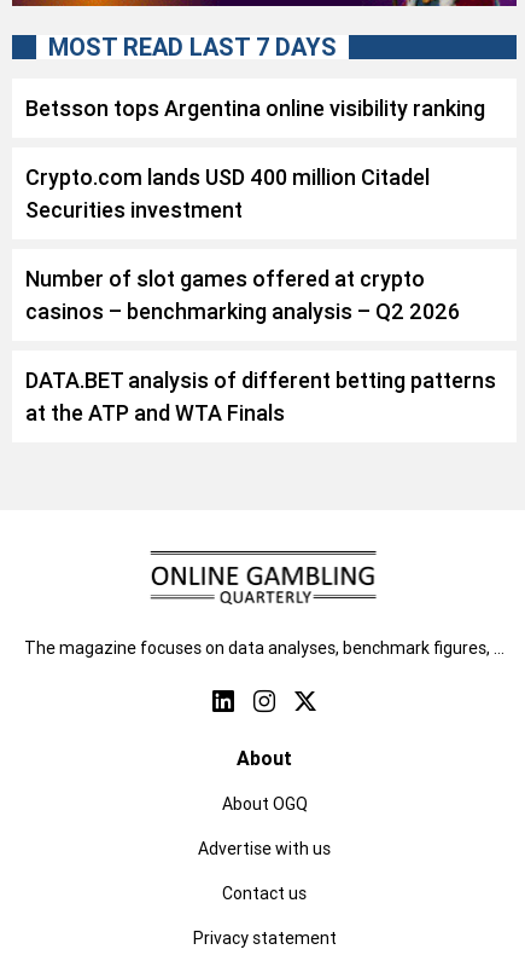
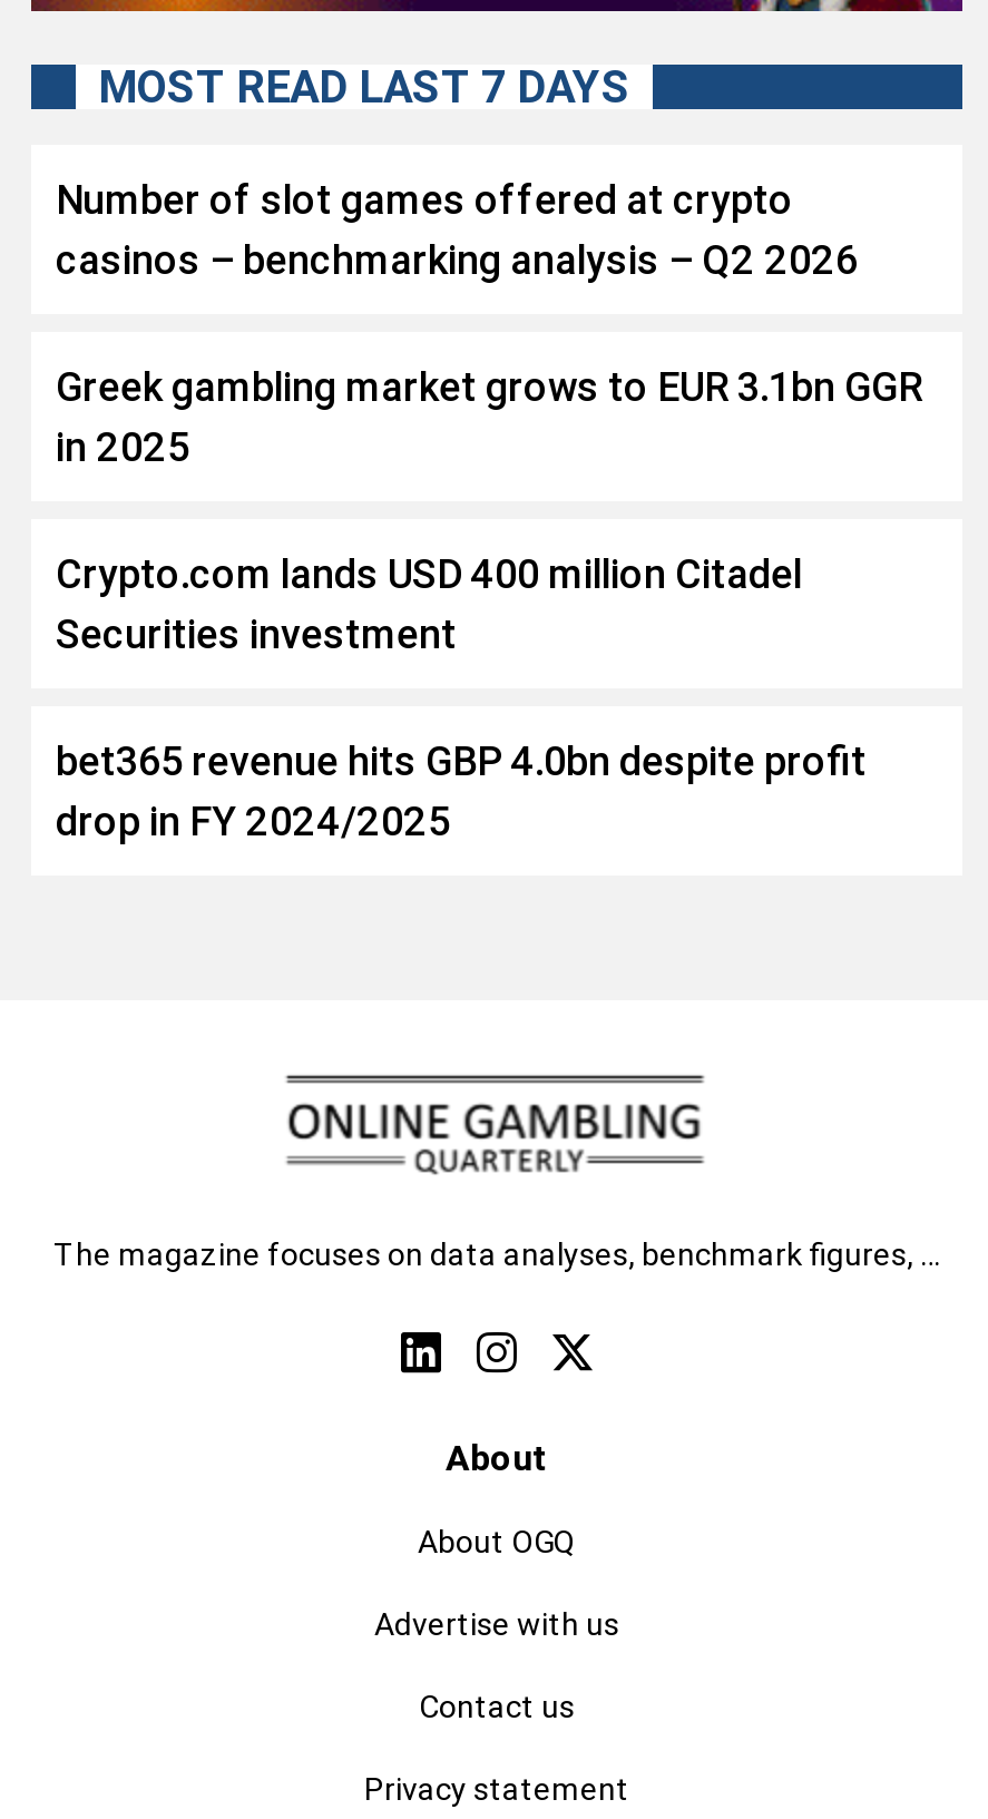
[25,94,485,122] Betsson tops Argentina online visibility ranking -> [56,360,922,472] Greek gambling market grows to EUR 3.1bn GGR | in 2025
moved [25,163,430,223] -> [56,547,802,659]: Crypto.com lands USD 400 million Citadel | Securities investment
moved [25,264,460,325] -> [56,173,858,284]: Number of slot games offered at crypto | casinos – benchmarking analysis – Q2 2026
[25,366,496,426] DATA.BET analysis of different betting patterns | at the ATP and WTA Finals -> [56,735,867,846] bet365 revenue hits GBP 4.0bn despite profit | drop in FY 2024/2025

